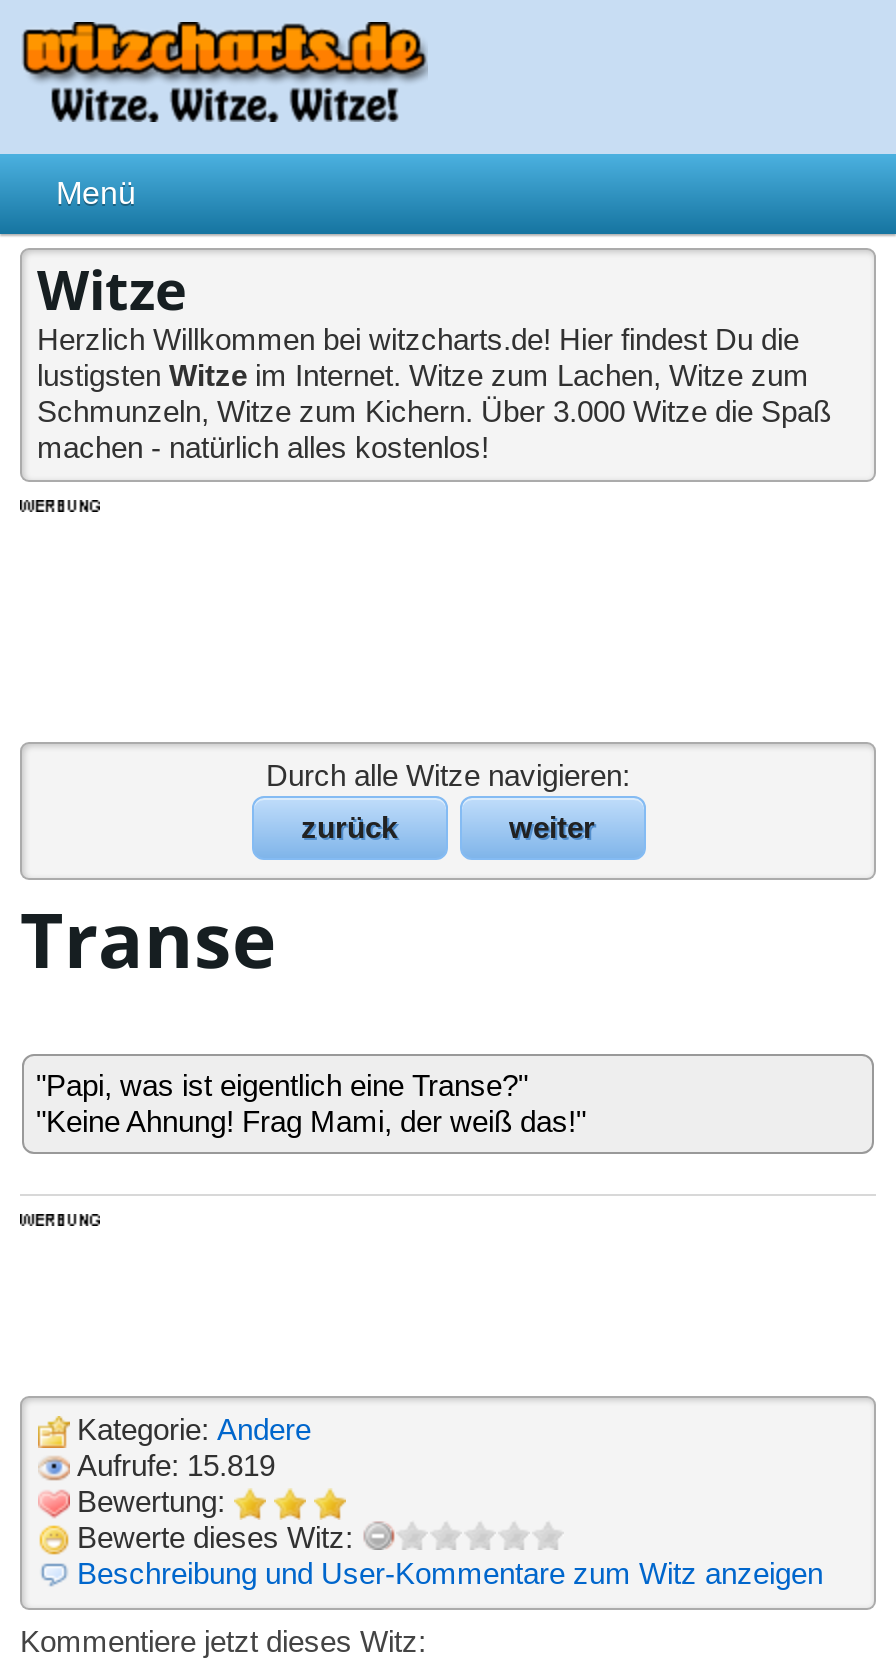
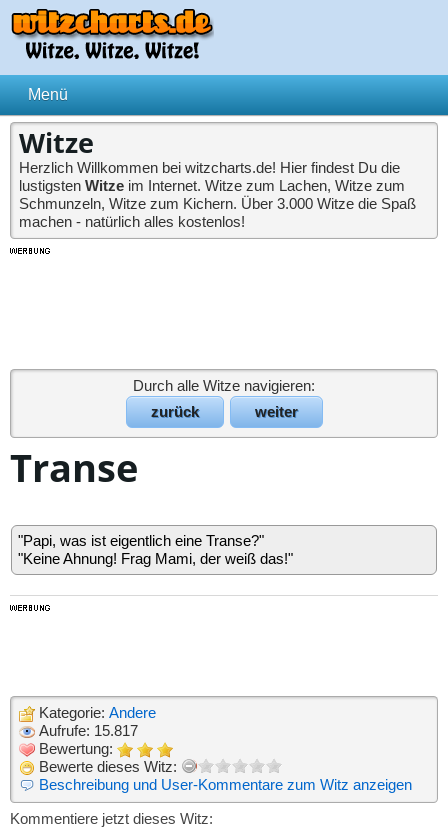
[69,1449,275,1483] Aufrufe: 15.819 -> [34,722,137,739] Aufrufe: 15.817

